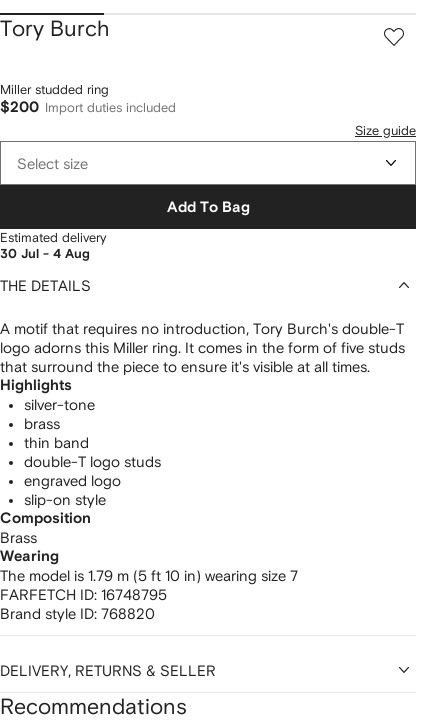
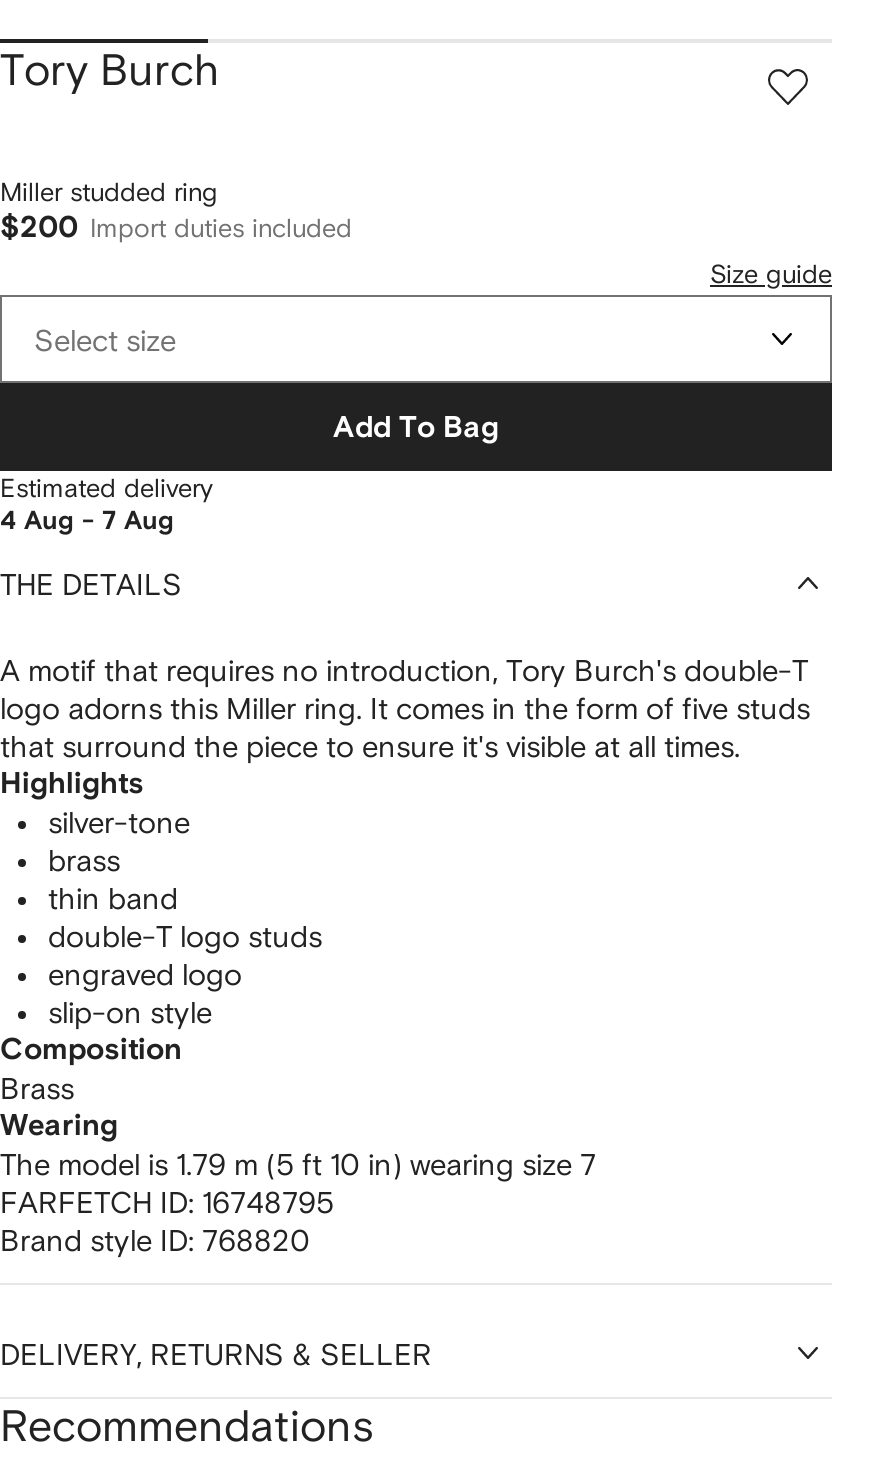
[0,248,90,261] 30 Jul - 4 Aug -> [0,509,174,535] 4 Aug - 7 Aug

